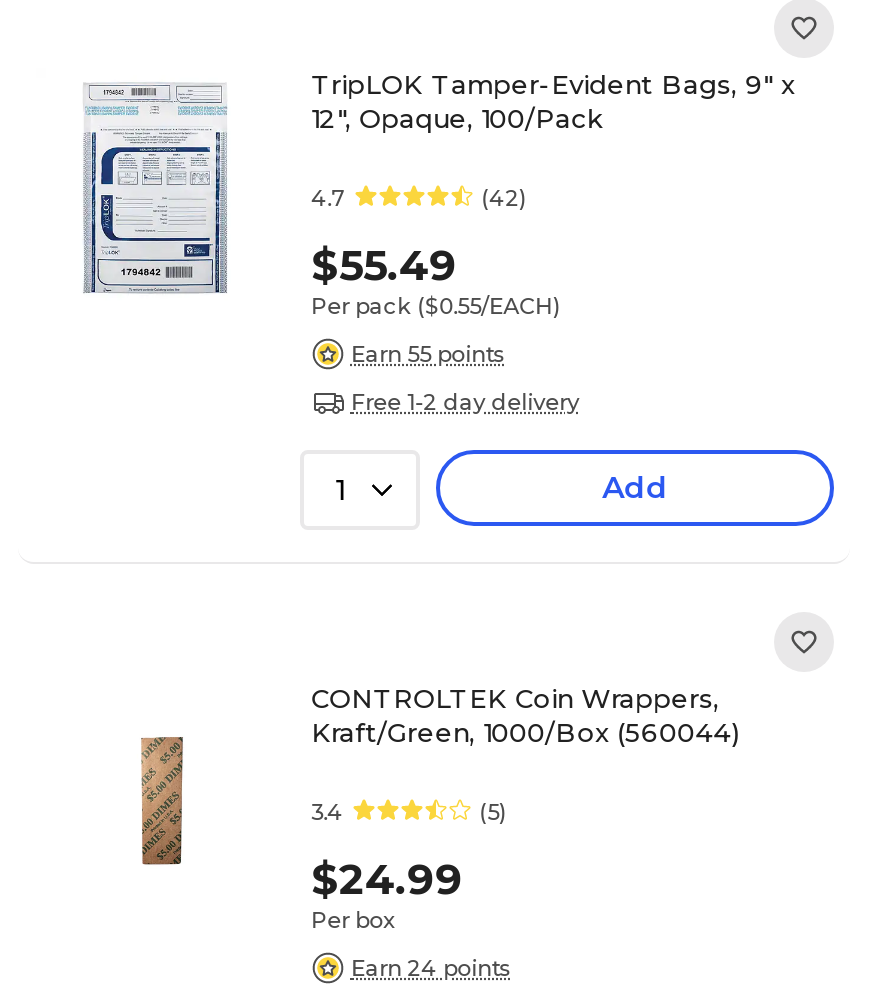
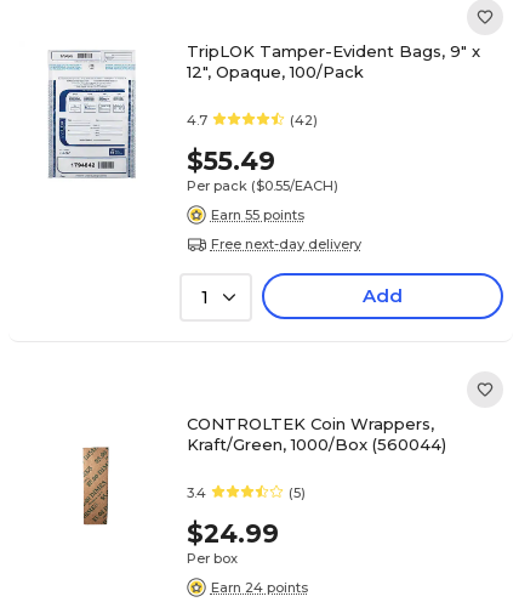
[351,387,579,415] Free 1-2 day delivery -> [211,235,361,252] Free next-day delivery

